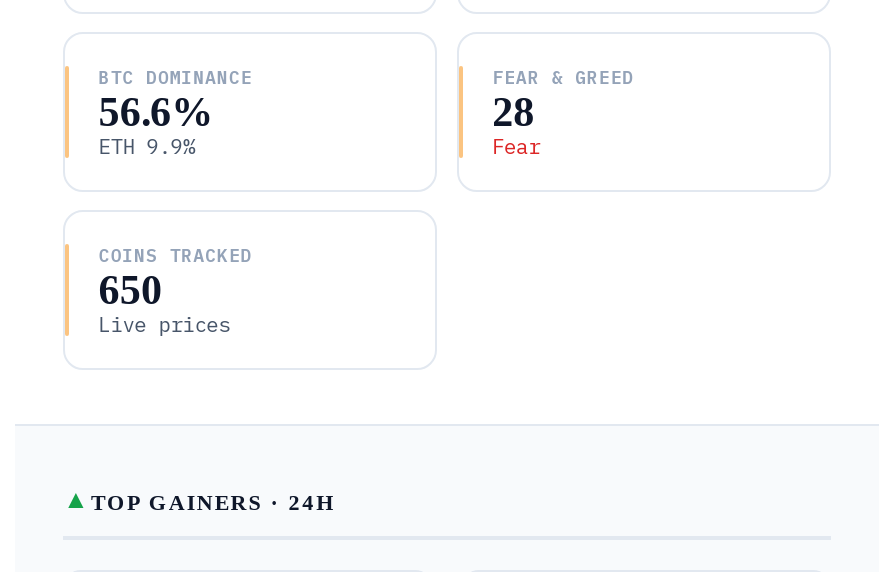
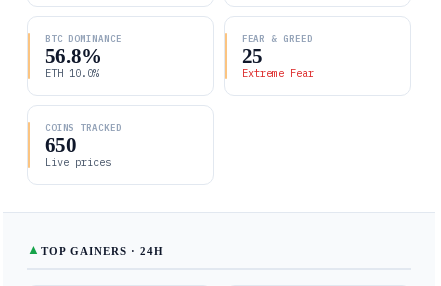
[99,87,212,133] 56.6% -> [45,43,102,66] 56.8%
[492,87,540,159] 28 | Fear -> [242,43,314,79] 25 | Extreme Fear
[99,131,195,159] ETH 9.9% -> [45,65,99,79] ETH 10.0%

